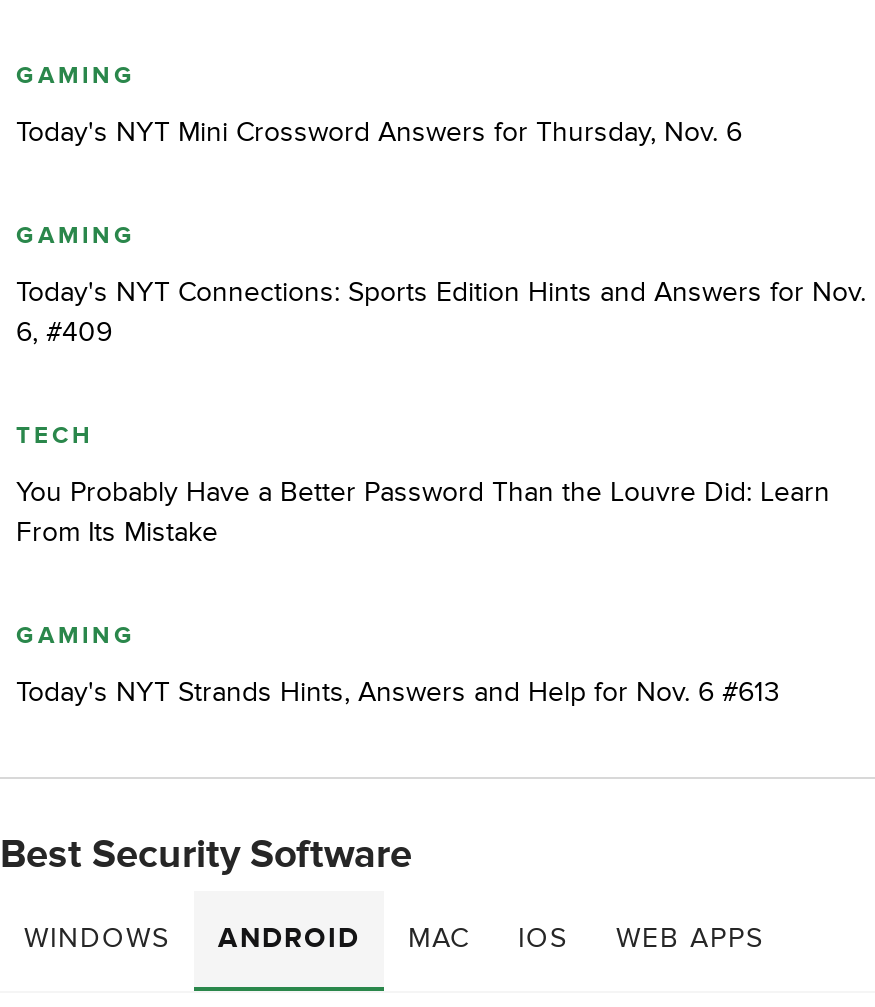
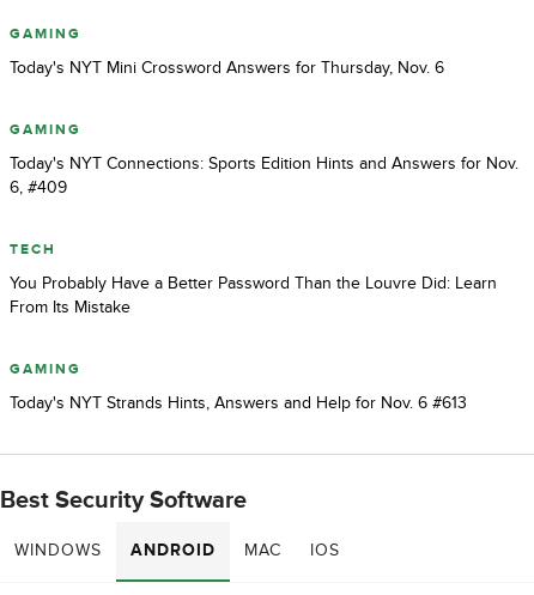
[616,922,764,956] WEB APPS -> none

